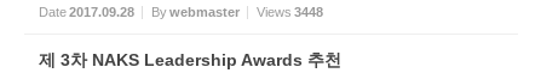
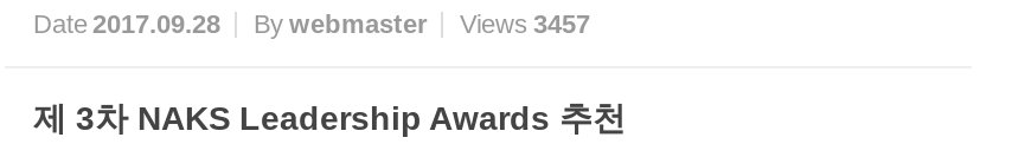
[39,4,323,19] Date 2017.09.28 By webmaster Views 3448 -> [33,8,590,37] Date 2017.09.28 By webmaster Views 3457

